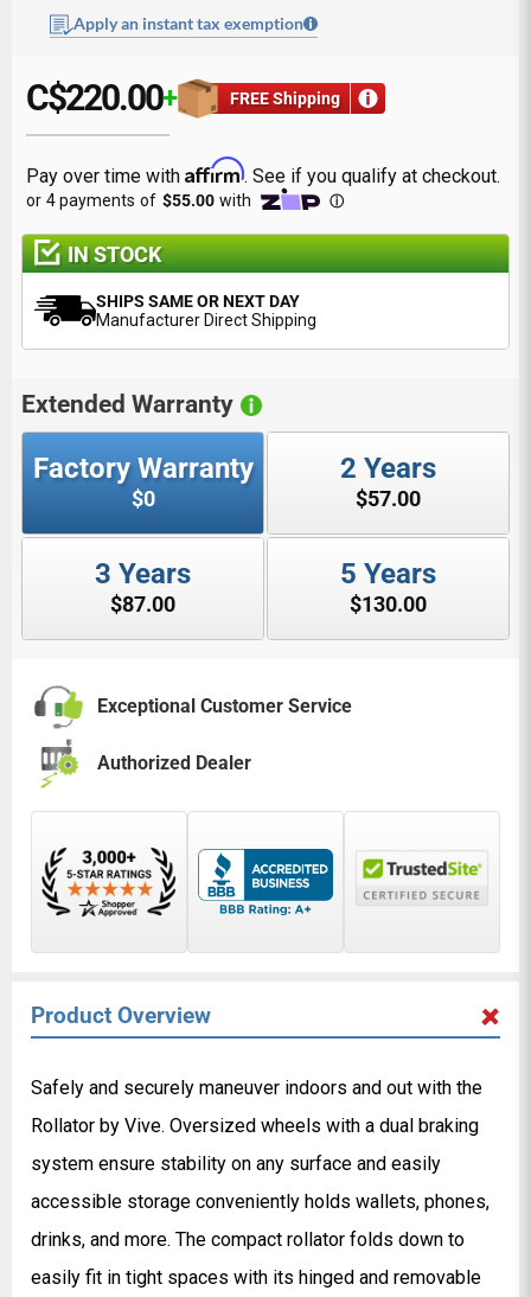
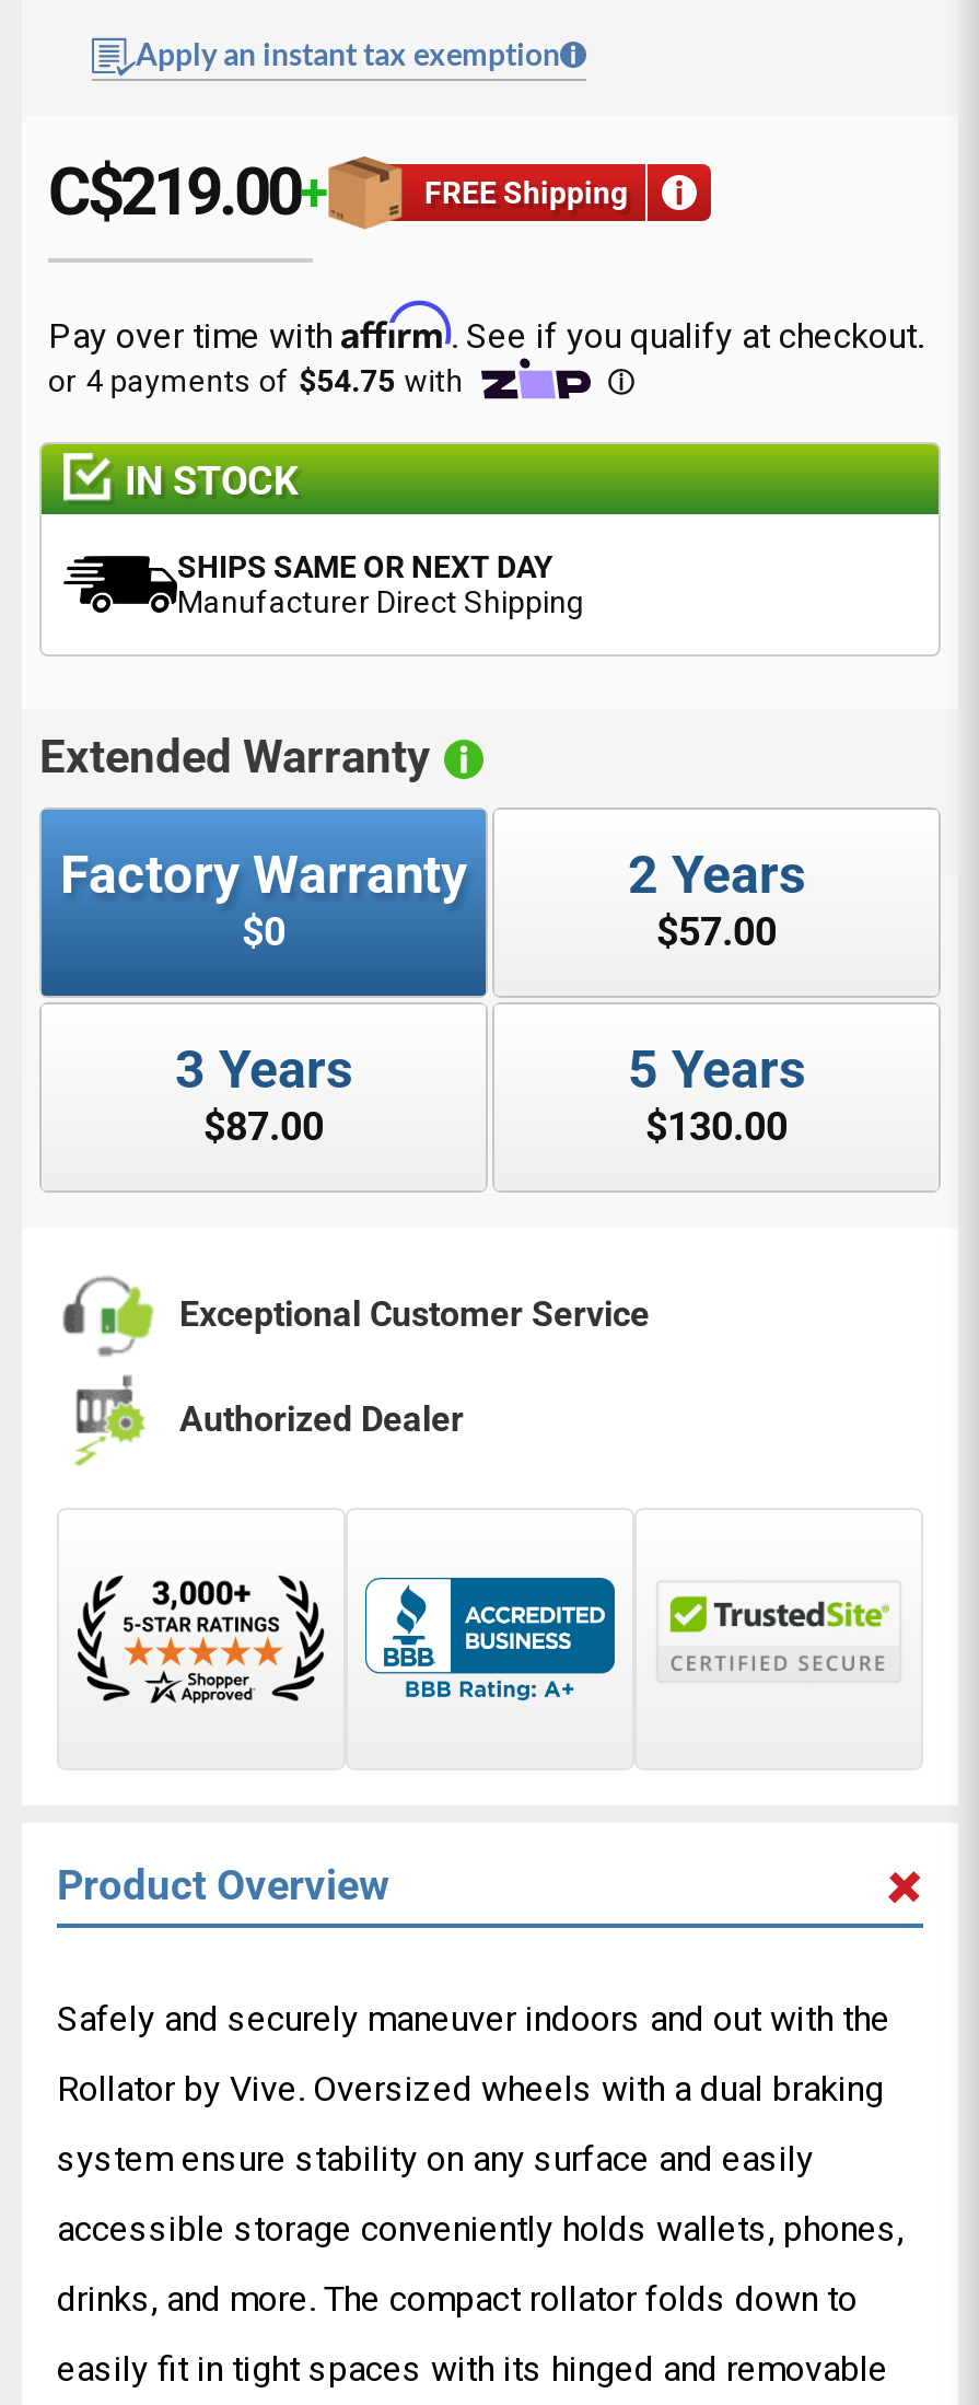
[26,77,178,119] C$220.00+ -> [48,153,328,230] C$219.00+

